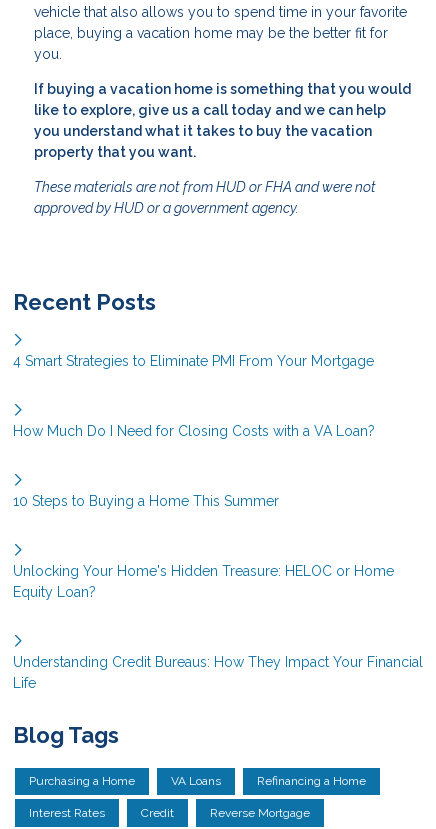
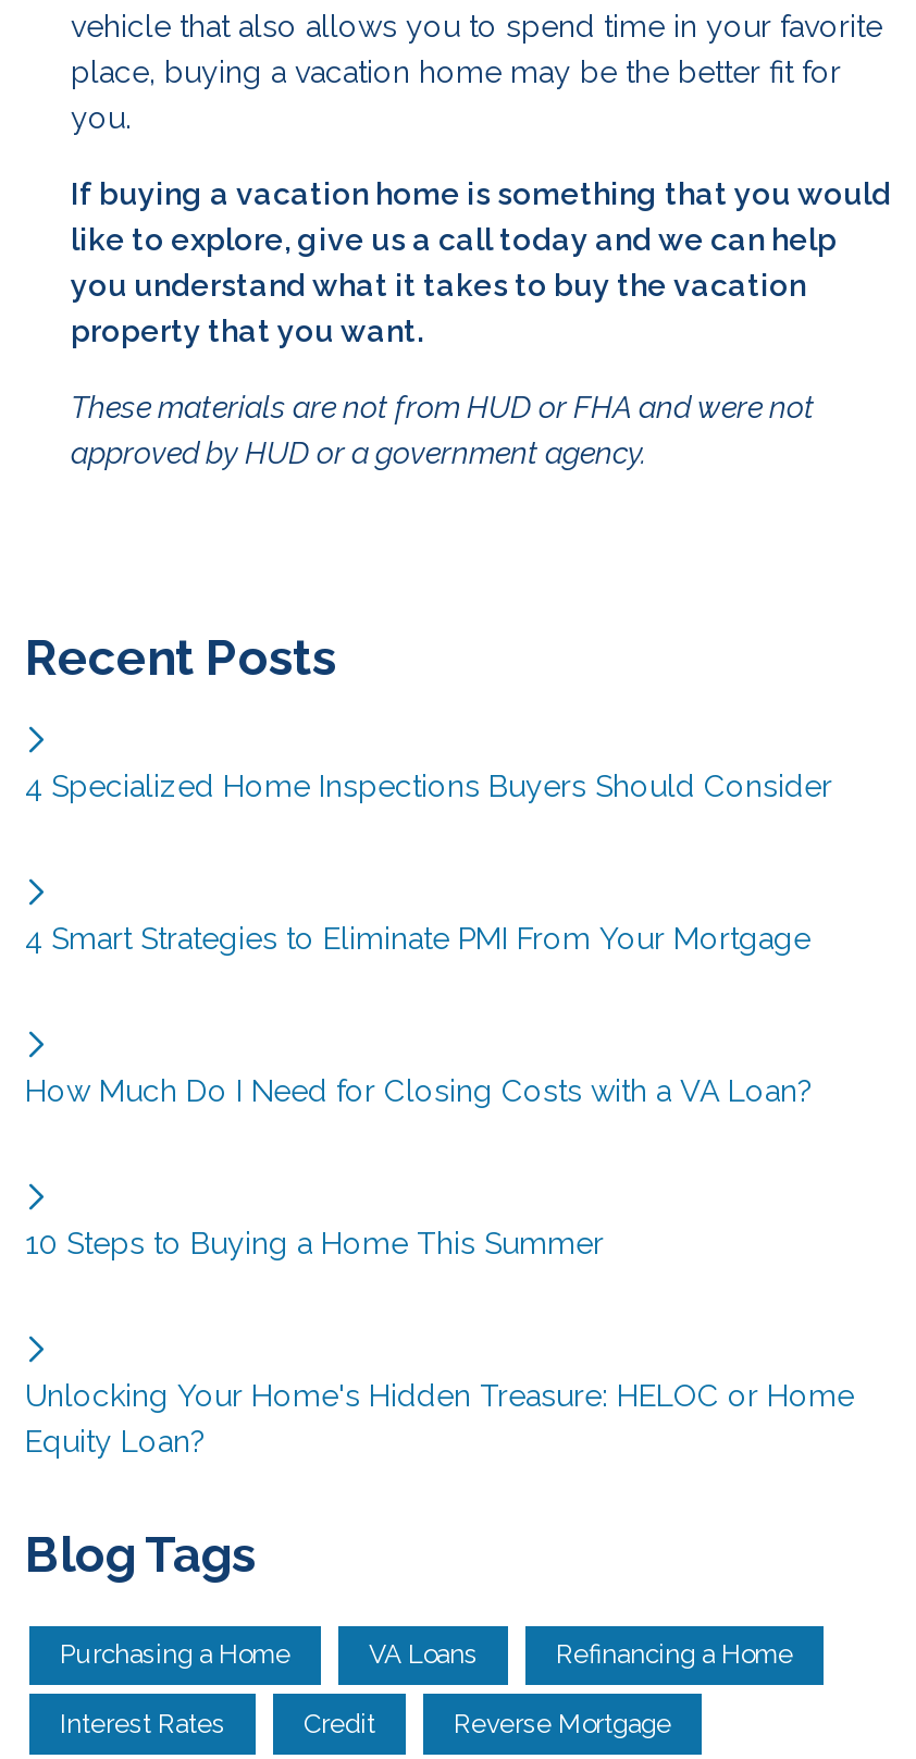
none -> [25,768,832,803] 4 Specialized Home Inspections Buyers Should Consider
moved [13,353,394,600] -> [25,920,854,1458]: 4 Smart Strategies to Eliminate PMI From Your Mortgage | How Much Do I Need for Closing Costs with a VA Loan? | 10 Steps to Buying a Home This Summer | Unlocking Your Home's Hidden Treasure: HELOC or Home | Equity Loan?
[13,654,423,691] Understanding Credit Bureaus: How They Impact Your Financial | Life -> none

